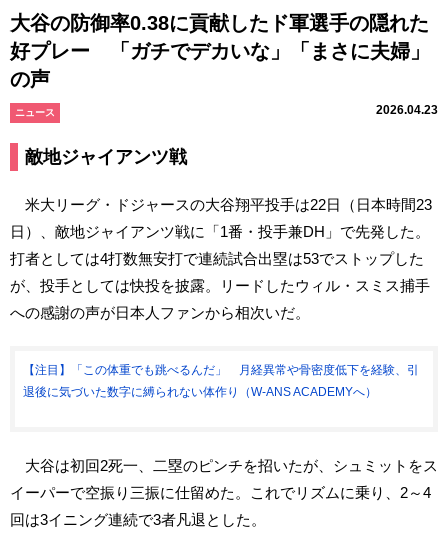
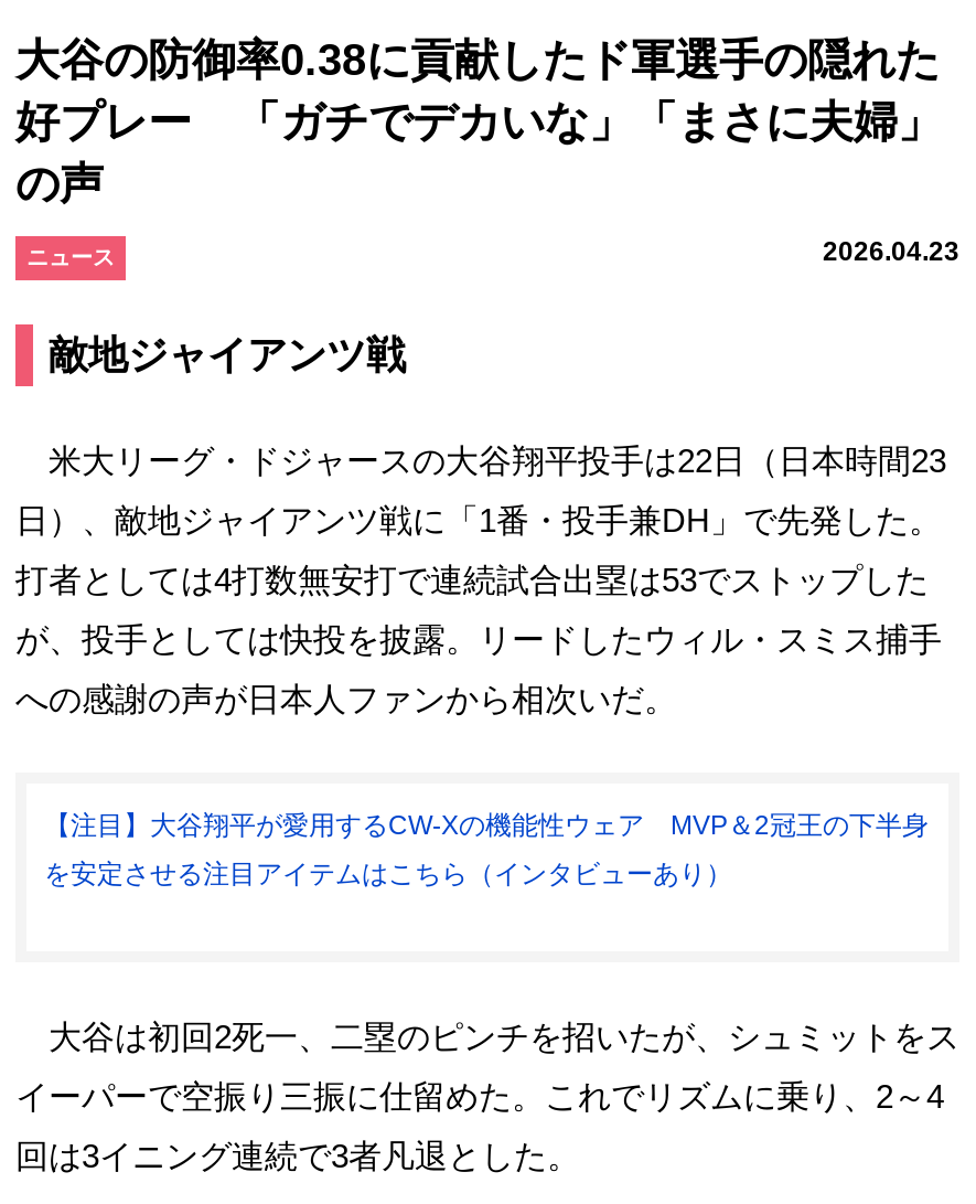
[23,362,419,376] 【注目】「この体重でも跳べるんだ」 月経異常や骨密度低下を経験、引 -> [44,809,929,840] 【注目】大谷翔平が愛用するCW-Xの機能性ウェア MVP＆2冠王の下半身
[23,384,377,398] 退後に気づいた数字に縛られない体作り（W-ANS ACADEMYへ） -> [44,857,732,888] を安定させる注目アイテムはこちら（インタビューあり）

